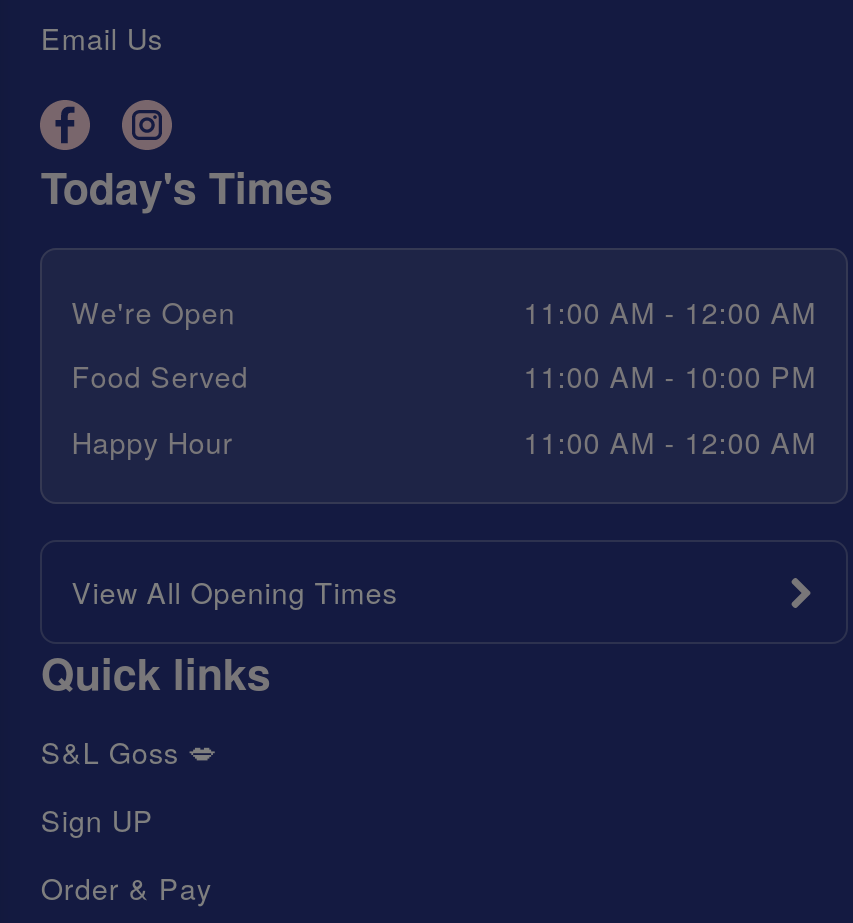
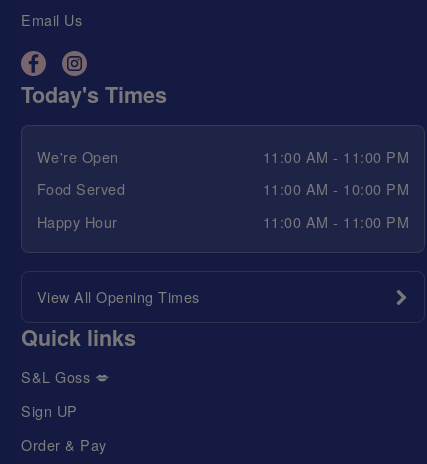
[523,289,816,331] 11:00 AM - 12:00 AM -> [263,146,409,167] 11:00 AM - 11:00 PM
[523,419,816,461] 11:00 AM - 12:00 AM -> [263,211,409,232] 11:00 AM - 11:00 PM

